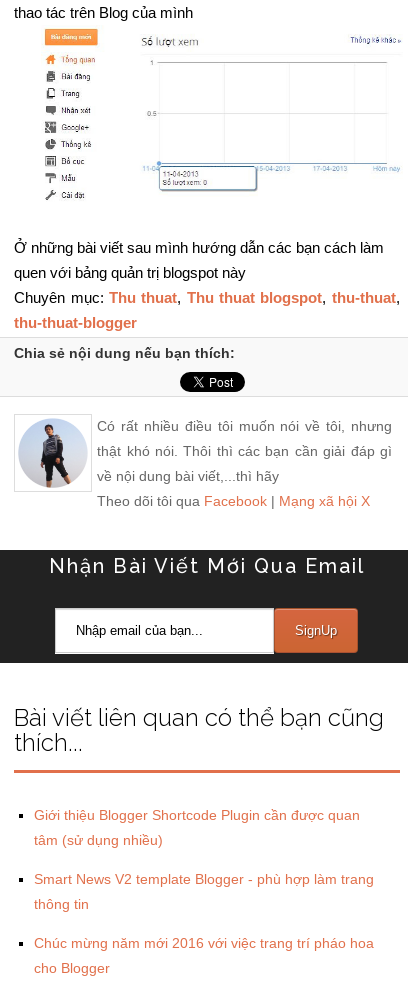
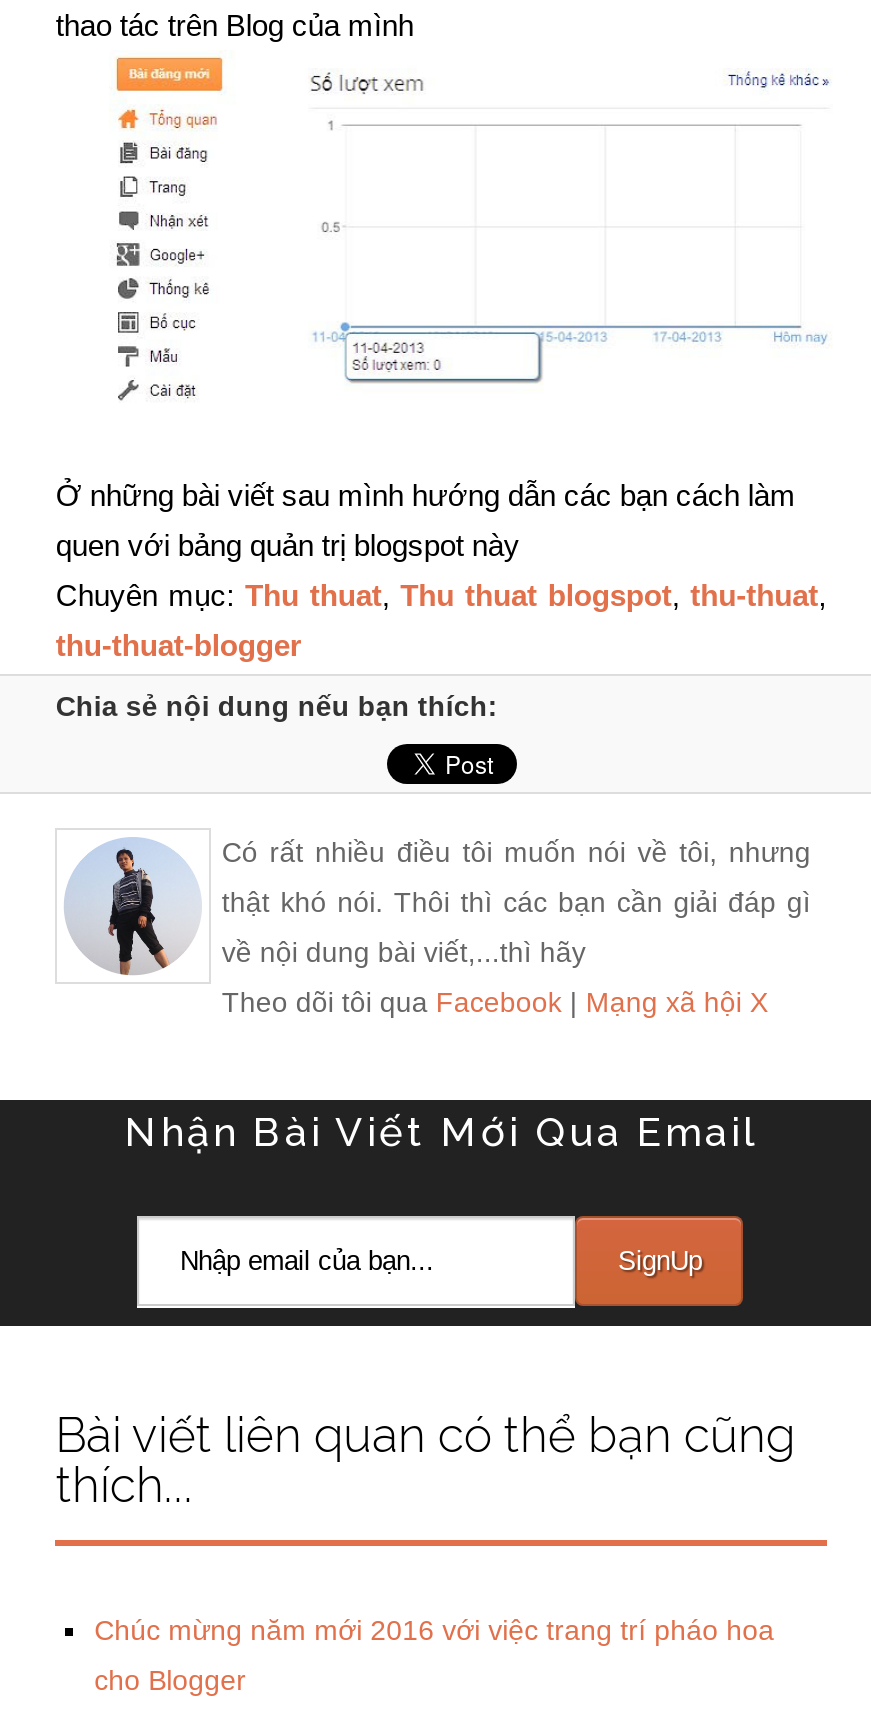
[34,807,374,912] Giới thiệu Blogger Shortcode Plugin cần được quan | tâm (sử dụng nhiều) | Smart News V2 template Blogger - phù hợp làm trang | thông tin -> none

